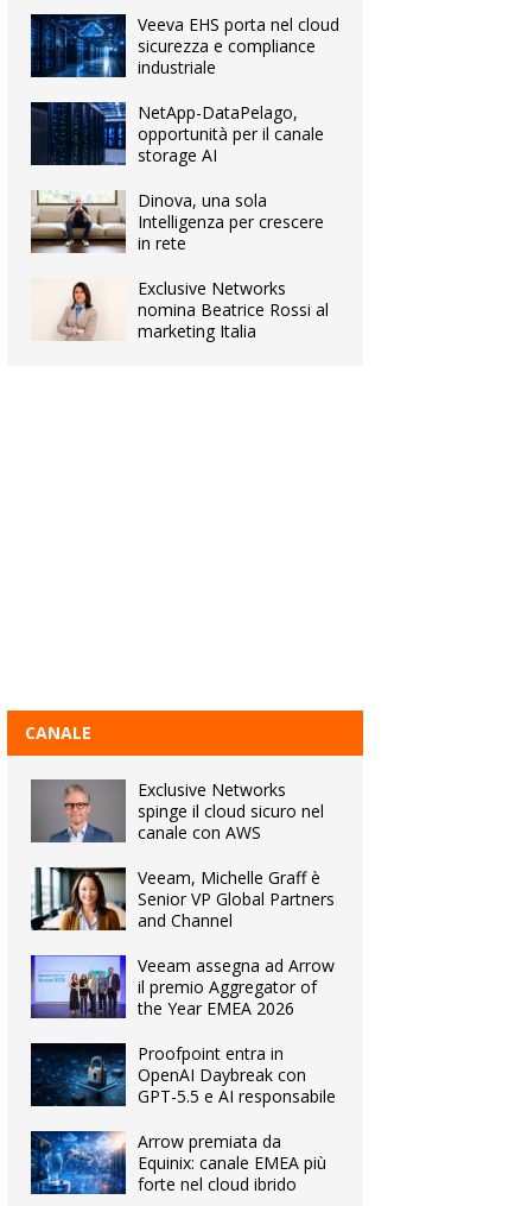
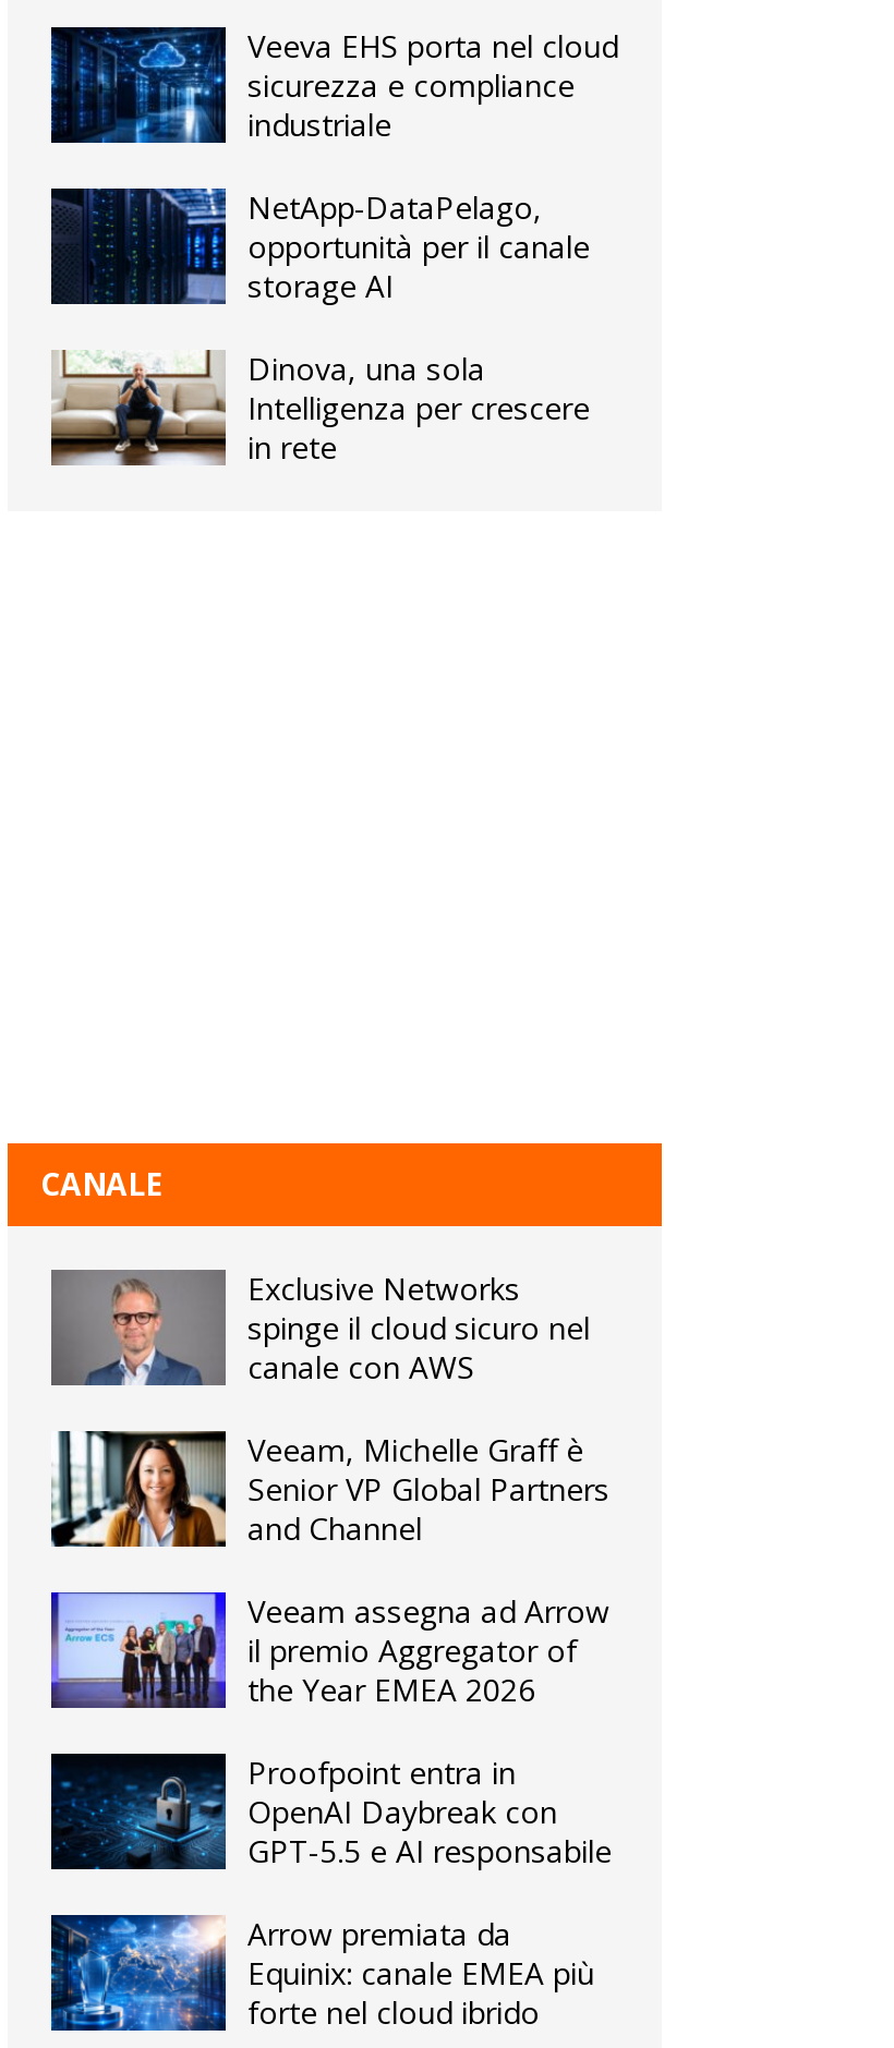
[33,277,329,342] [image] | Exclusive Networks | nomina Beatrice Rossi al | marketing Italia -> none

